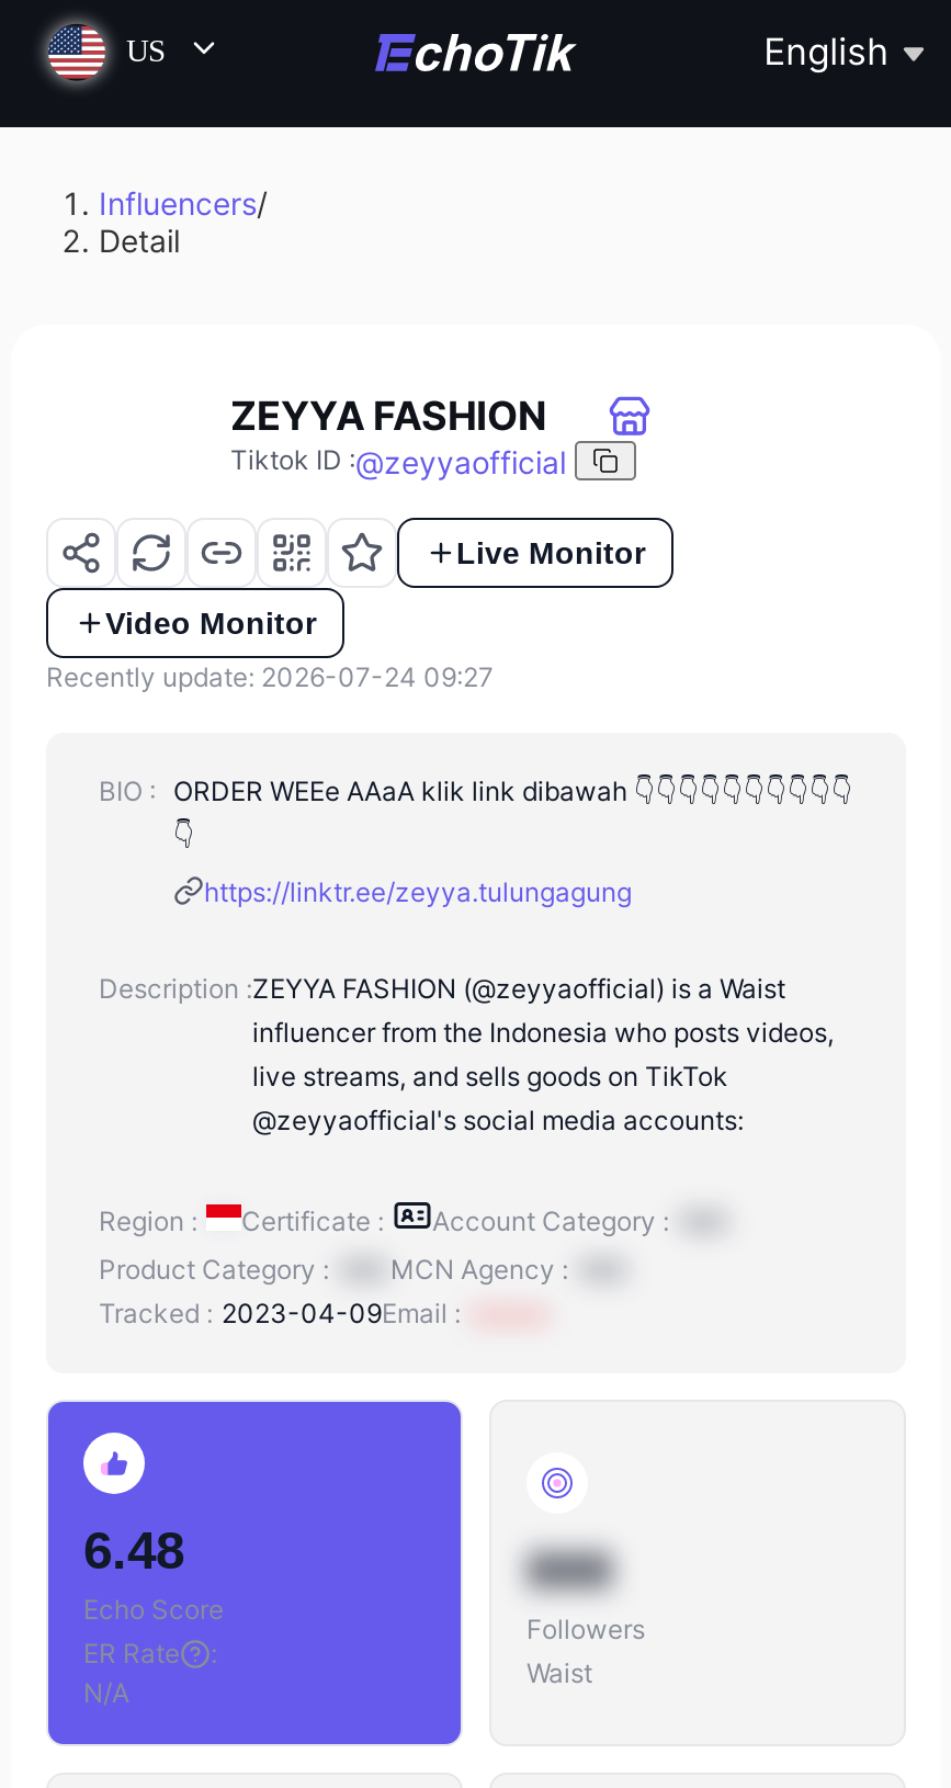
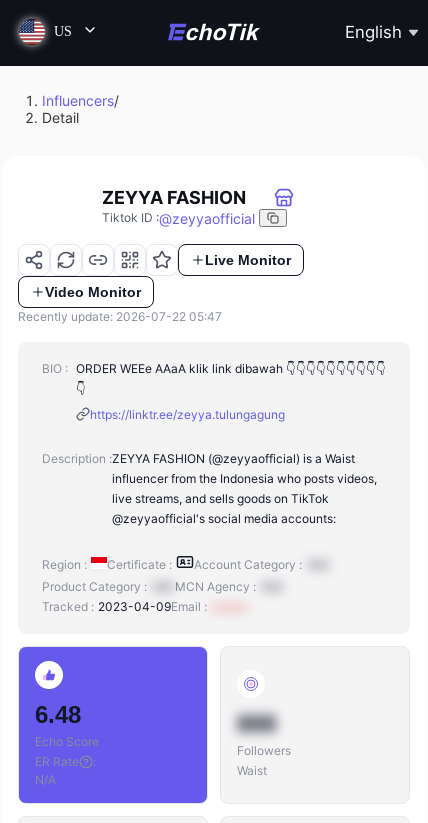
[46,661,494,694] Recently update: 2026-07-24 09:27 -> [18,309,222,324] Recently update: 2026-07-22 05:47

